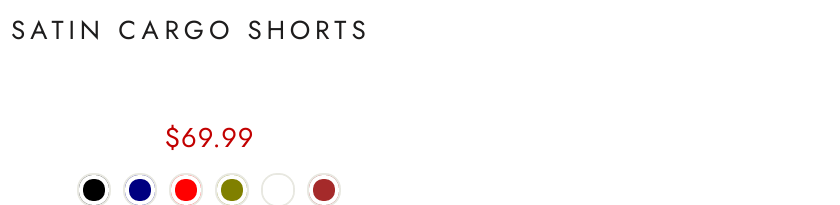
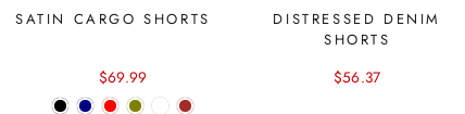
none -> [273,8,441,87] DISTRESSED DENIM | SHORTS | $56.37

